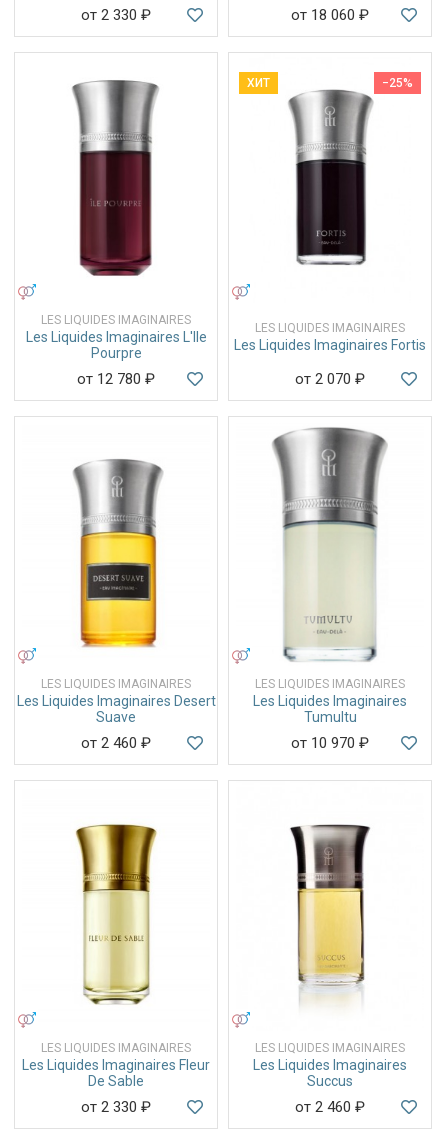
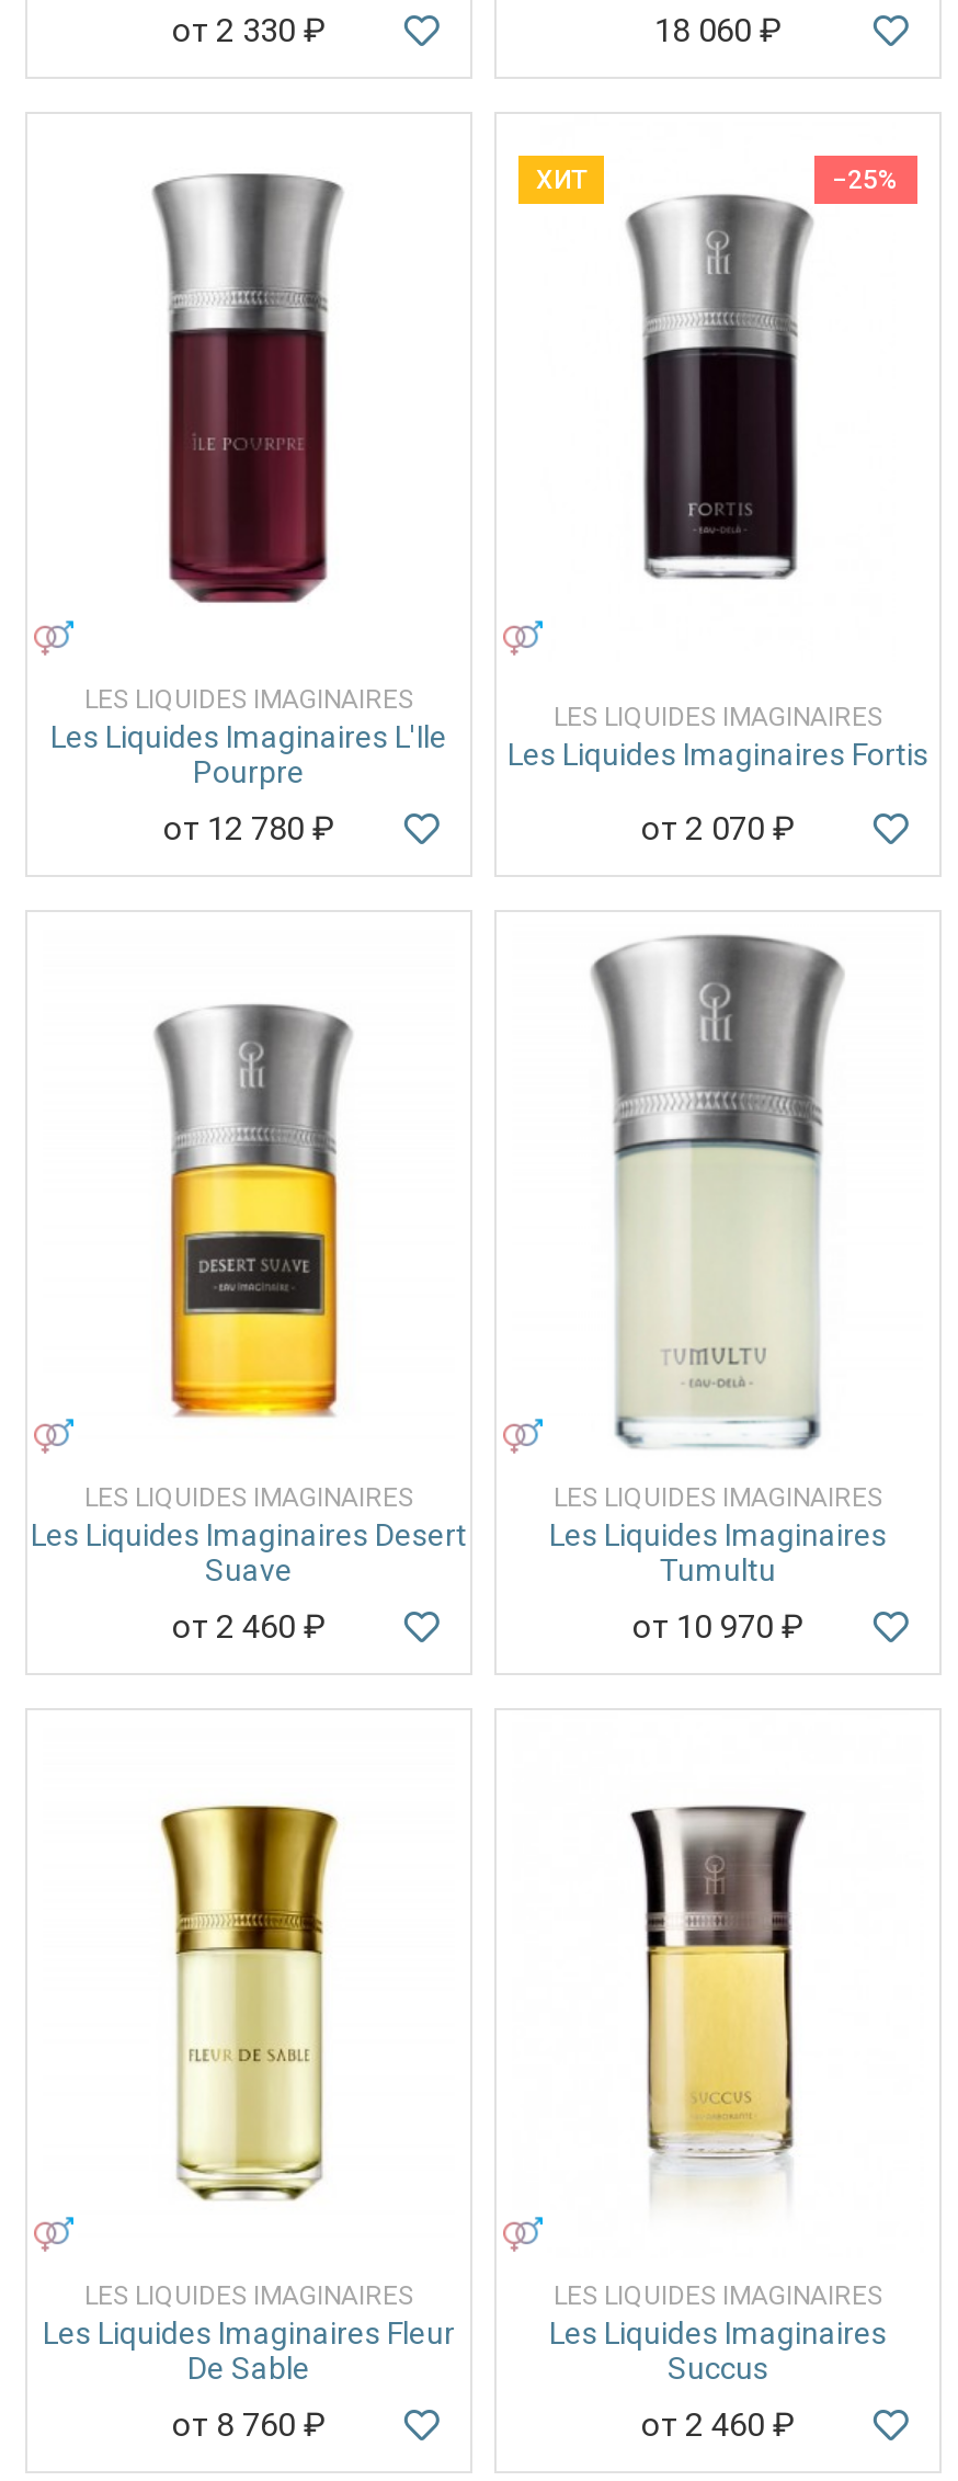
[291,6,369,24] от 18 060 ₽ -> [654,11,782,51] 18 060 ₽
[81,1098,151,1116] от 2 330 ₽ -> [172,2406,326,2445] от 8 760 ₽

